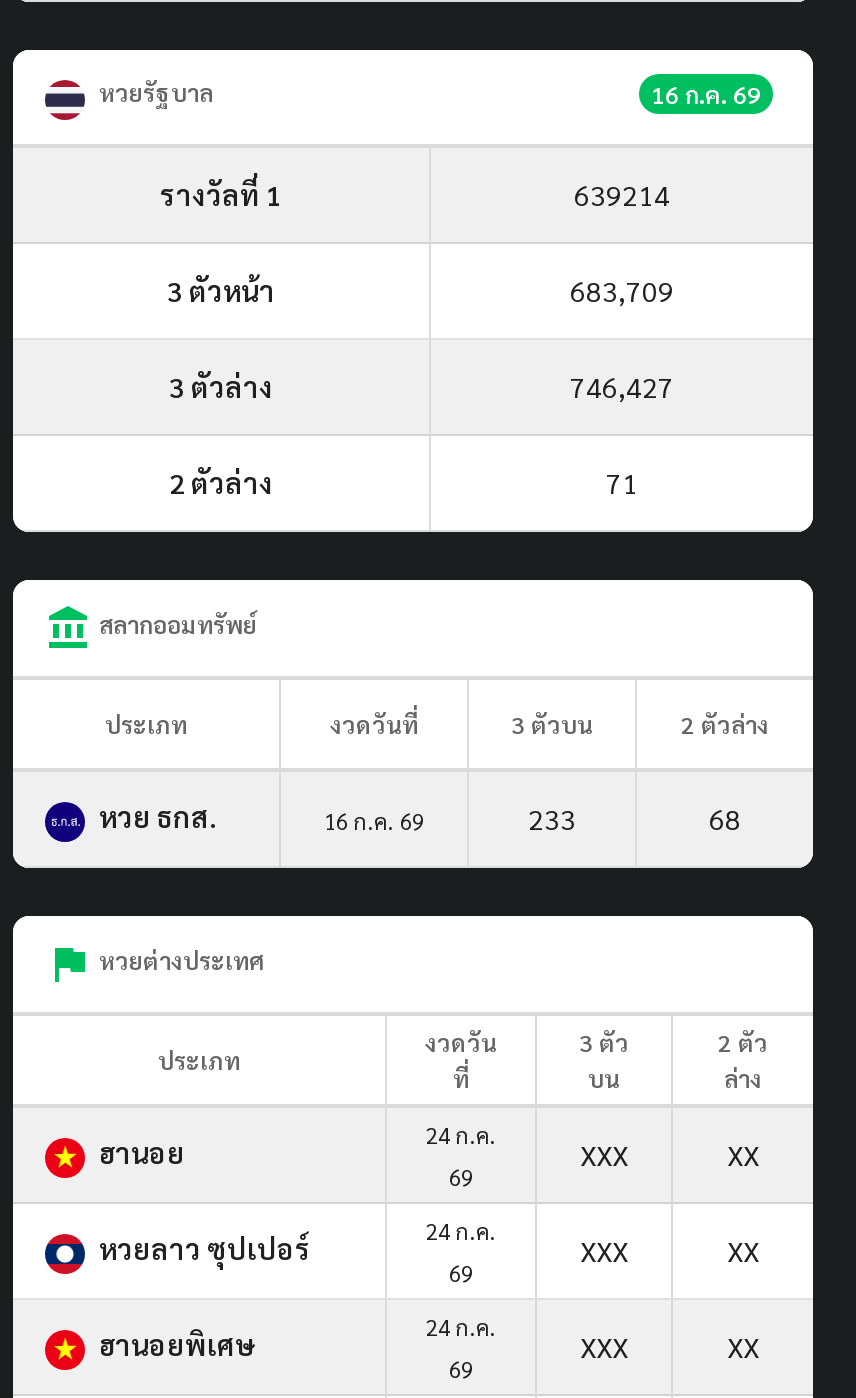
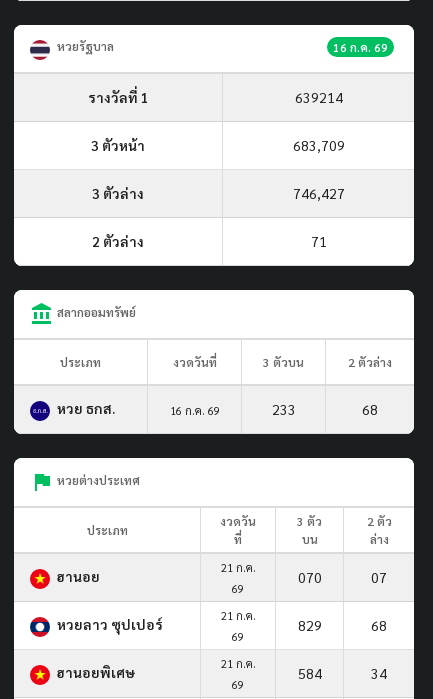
[426,1120,496,1150] 24 ก.ค. -> [220,560,255,575] 21 ก.ค.
[580,1136,759,1172] XXX | XX -> [297,568,387,586] 070 | 07
[426,1216,496,1246] 24 ก.ค. -> [220,608,255,623] 21 ก.ค.
[580,1232,759,1268] XXX | XX -> [297,616,387,634] 829 | 68
[426,1312,496,1342] 24 ก.ค. -> [220,656,255,671] 21 ก.ค.
[580,1328,759,1364] XXX | XX -> [297,664,387,682] 584 | 34

